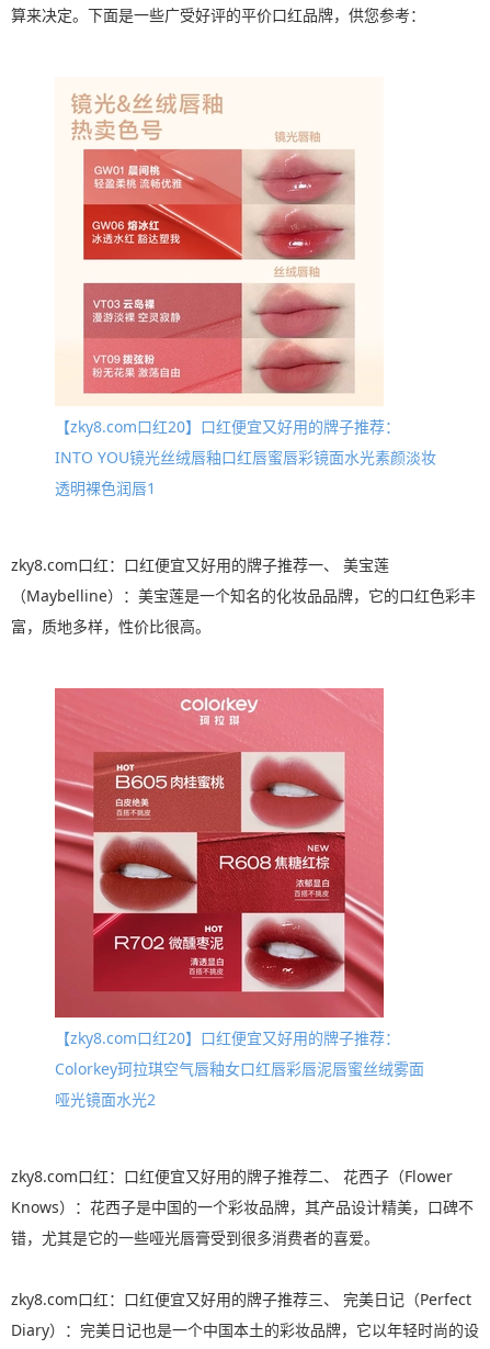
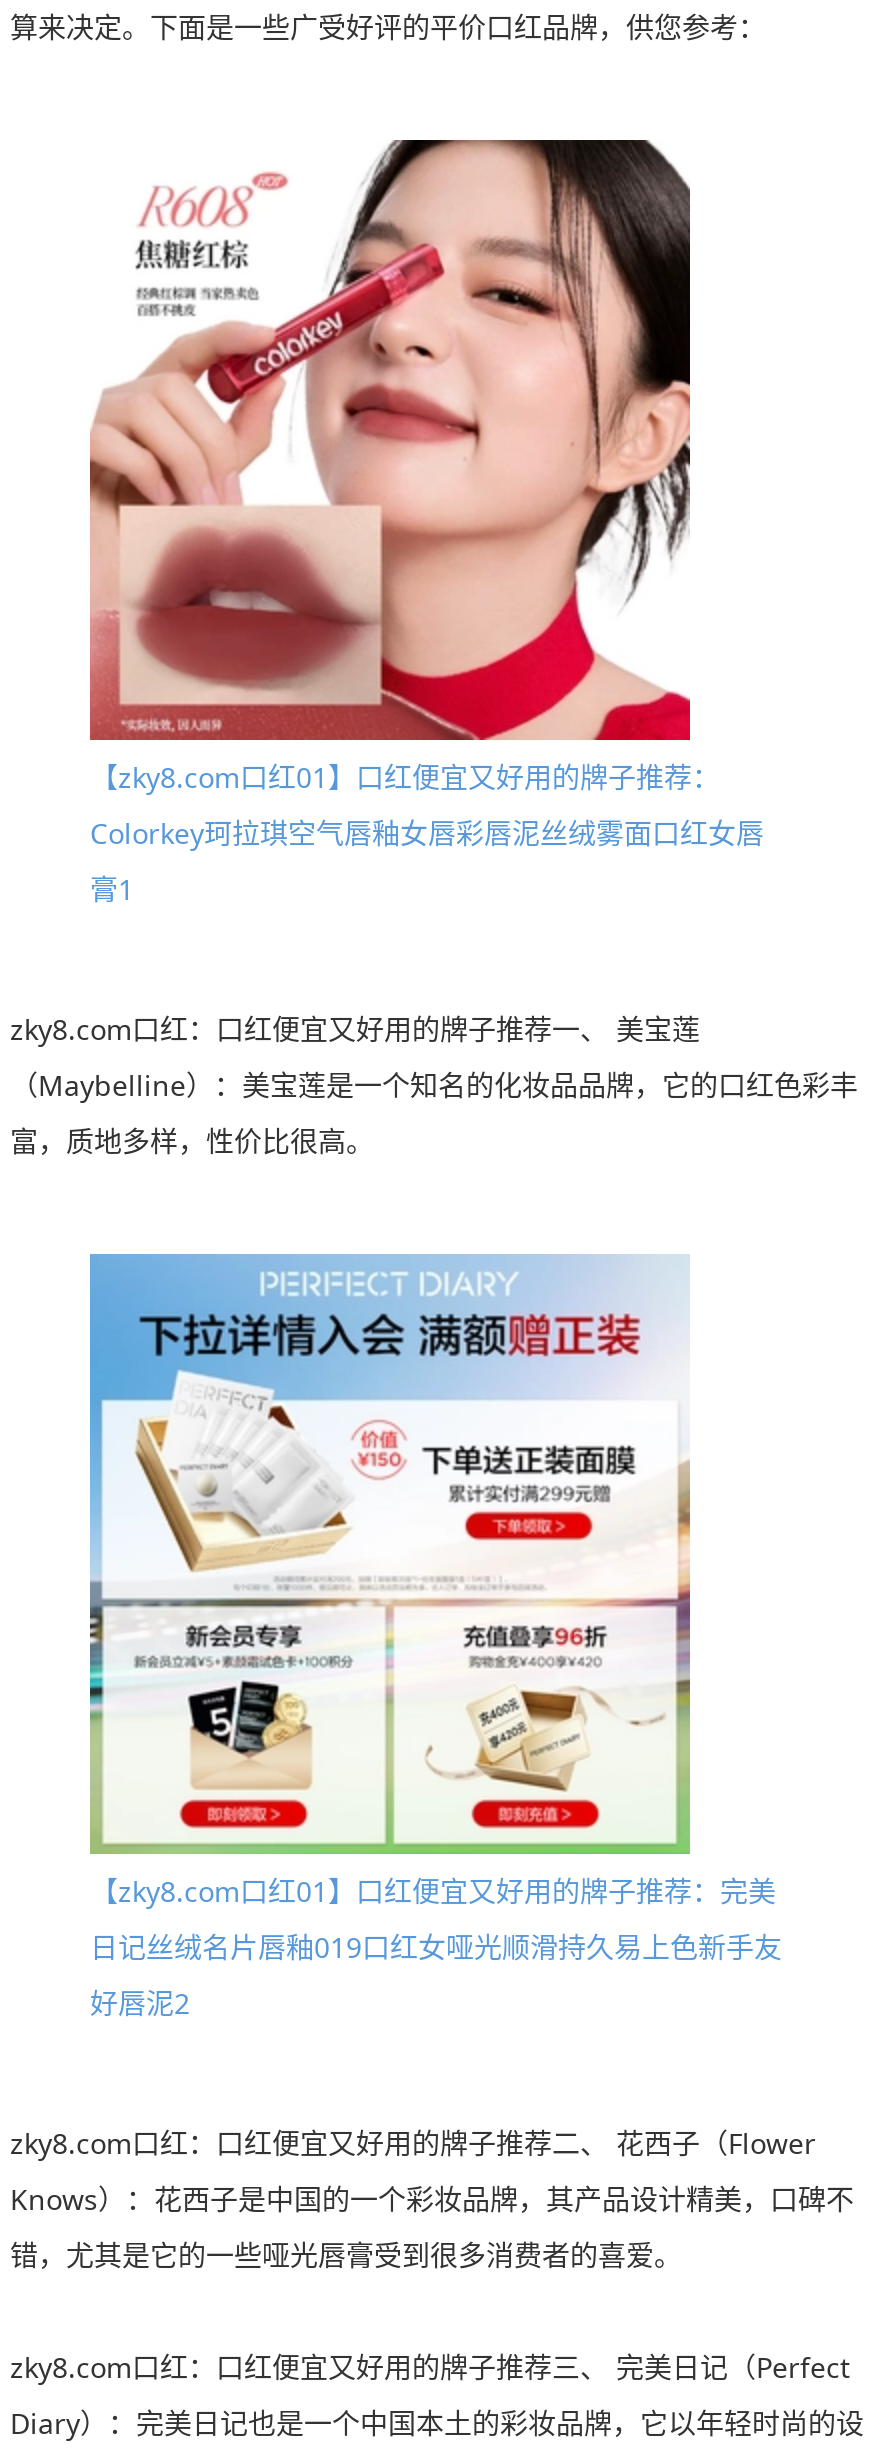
[55,77,400,437] [image] | 【zky8.com口红20】口红便宜又好用的牌子推荐： -> [88,138,720,797] [image] | 【zky8.com口红01】口红便宜又好用的牌子推荐：
[55,447,436,468] INTO YOU镜光丝绒唇釉口红唇蜜唇彩镜面水光素颜淡妆 -> [90,815,764,853] Colorkey珂拉琪空气唇釉女唇彩唇泥丝绒雾面口红女唇
[55,478,156,499] 透明裸色润唇1 -> [90,871,134,909] 膏1
[54,687,400,1049] [image] | 【zky8.com口红20】口红便宜又好用的牌子推荐： -> [88,1252,776,1911] [image] | 【zky8.com口红01】口红便宜又好用的牌子推荐：完美
[55,1059,424,1080] Colorkey珂拉琪空气唇釉女口红唇彩唇泥唇蜜丝绒雾面 -> [90,1929,782,1967] 日记丝绒名片唇釉019口红女哑光顺滑持久易上色新手友
[55,1089,156,1110] 哑光镜面水光2 -> [90,1985,190,2023] 好唇泥2

